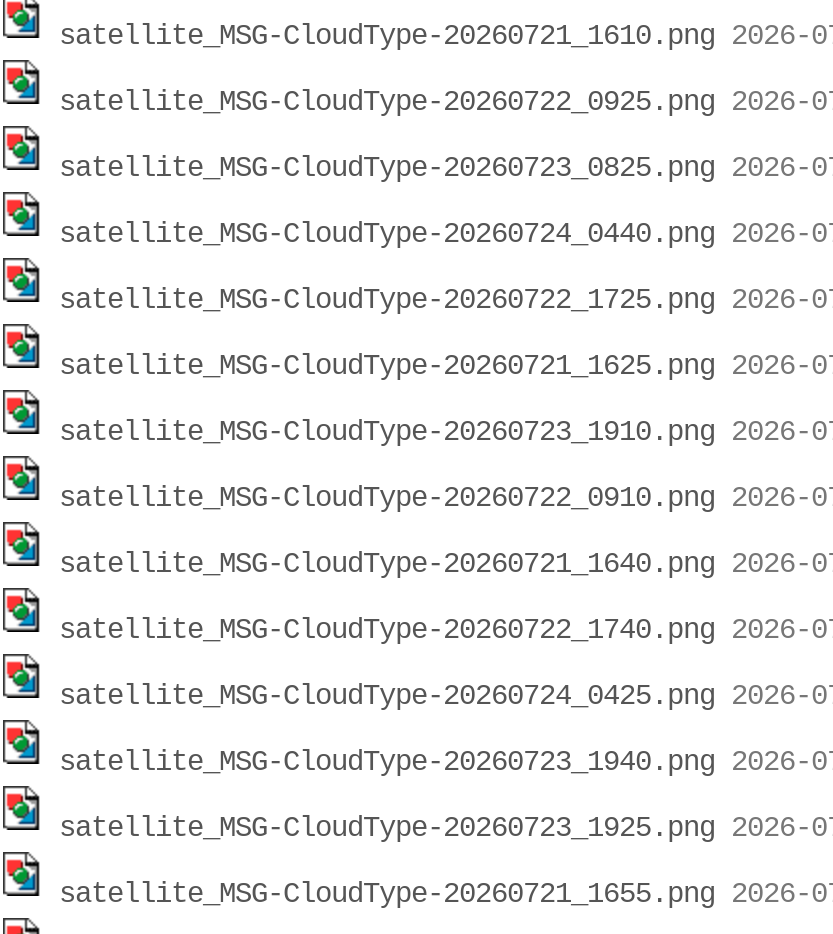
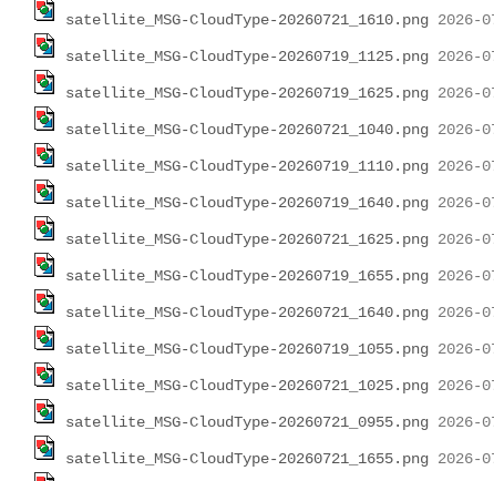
[59,87,715,317] satellite_MSG-CloudType-20260722_0925.png | satellite_MSG-CloudType-20260723_0825.png | satellite_MSG-CloudType-20260724_0440.png | satellite_MSG-CloudType-20260722_1725.png -> [65,48,429,212] satellite_MSG-CloudType-20260719_1125.png | satellite_MSG-CloudType-20260719_1625.png | satellite_MSG-CloudType-20260721_1040.png | satellite_MSG-CloudType-20260719_1110.png | satellite_MSG-CloudType-20260719_1640.png
moved [59,351,715,383] -> [65,231,429,249]: satellite_MSG-CloudType-20260721_1625.png
[59,417,715,515] satellite_MSG-CloudType-20260723_1910.png | satellite_MSG-CloudType-20260722_0910.png -> [65,267,429,285] satellite_MSG-CloudType-20260719_1655.png
[59,615,715,845] satellite_MSG-CloudType-20260722_1740.png | satellite_MSG-CloudType-20260724_0425.png | satellite_MSG-CloudType-20260723_1940.png | satellite_MSG-CloudType-20260723_1925.png -> [65,341,429,431] satellite_MSG-CloudType-20260719_1055.png | satellite_MSG-CloudType-20260721_1025.png | satellite_MSG-CloudType-20260721_0955.png

